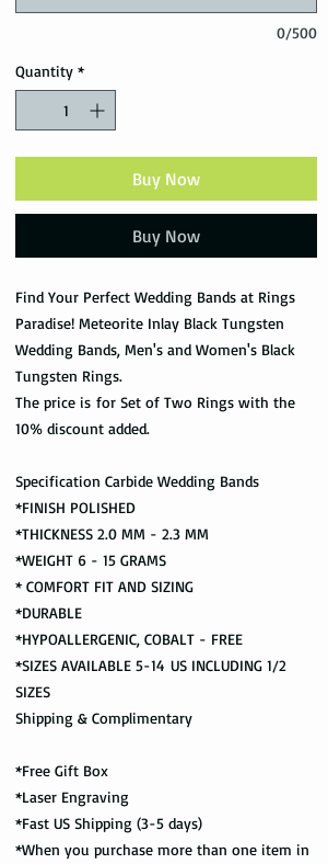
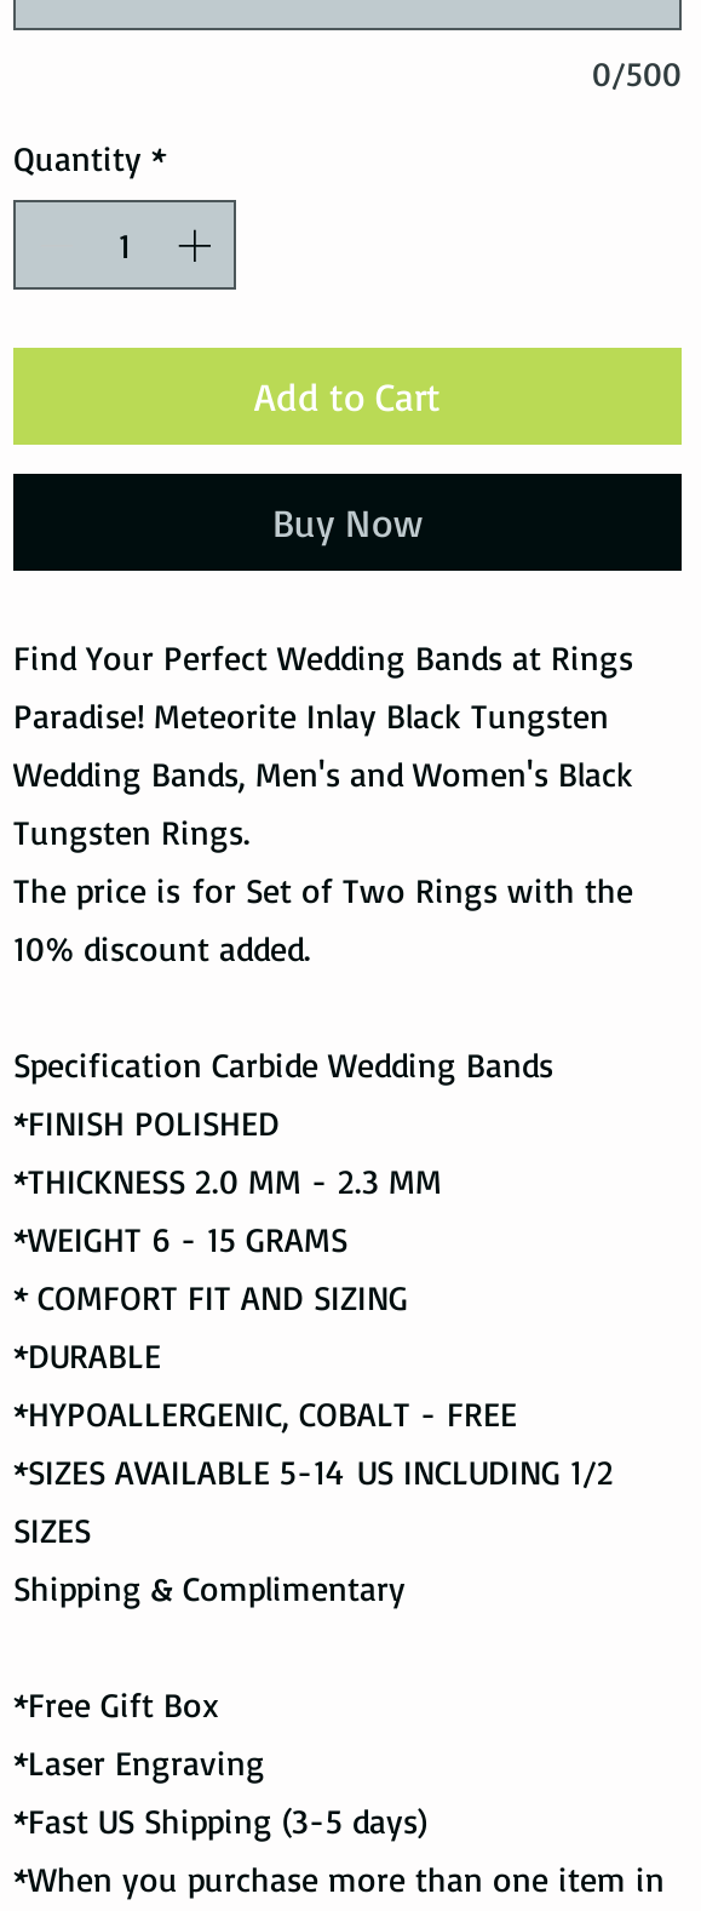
[132,168,200,190] Buy Now -> [254,372,441,421] Add to Cart

